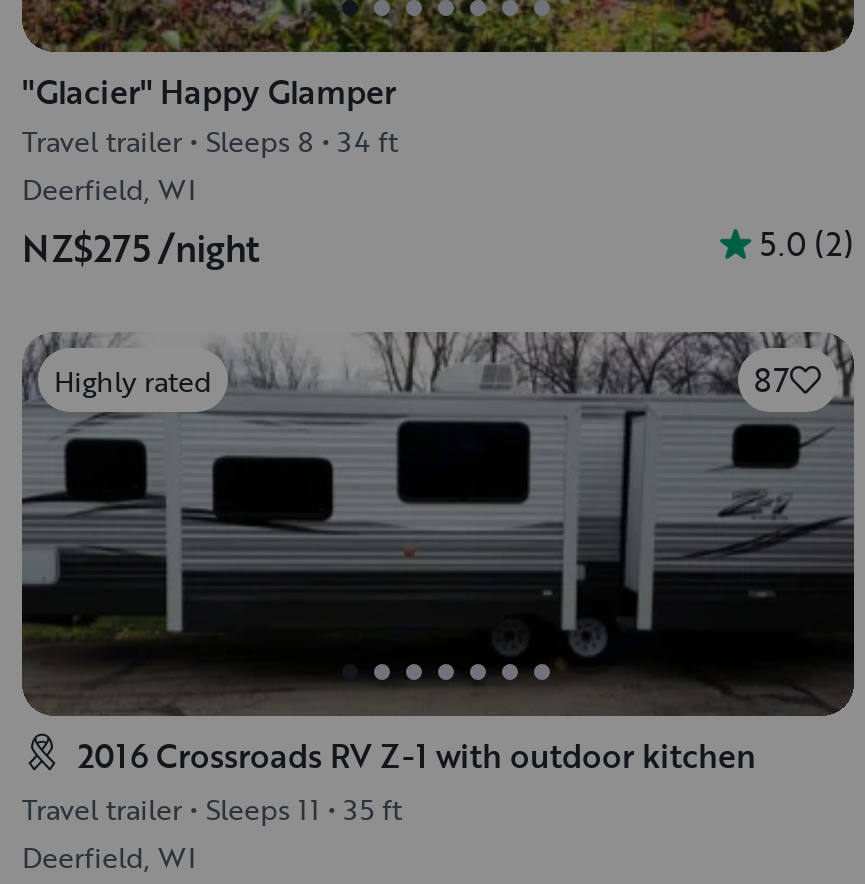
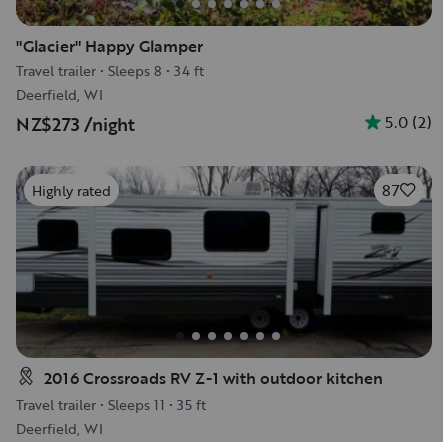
[22,222,259,274] NZ$275 /night -> [16,111,135,137] NZ$273 /night

